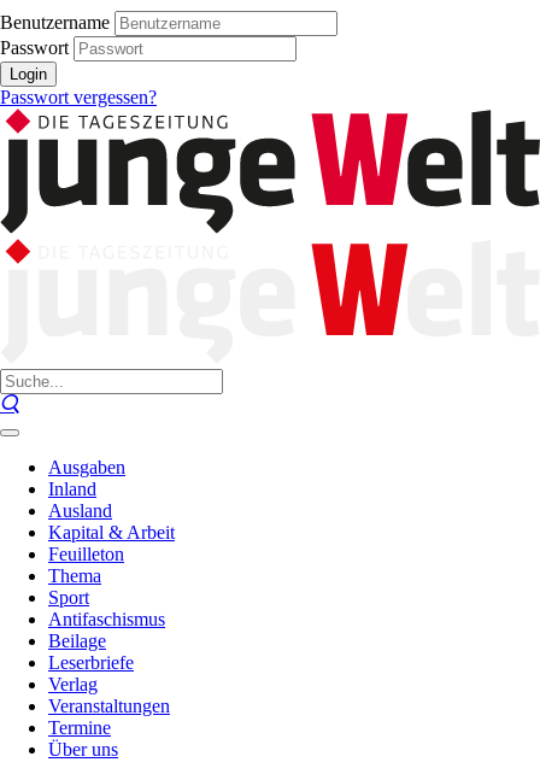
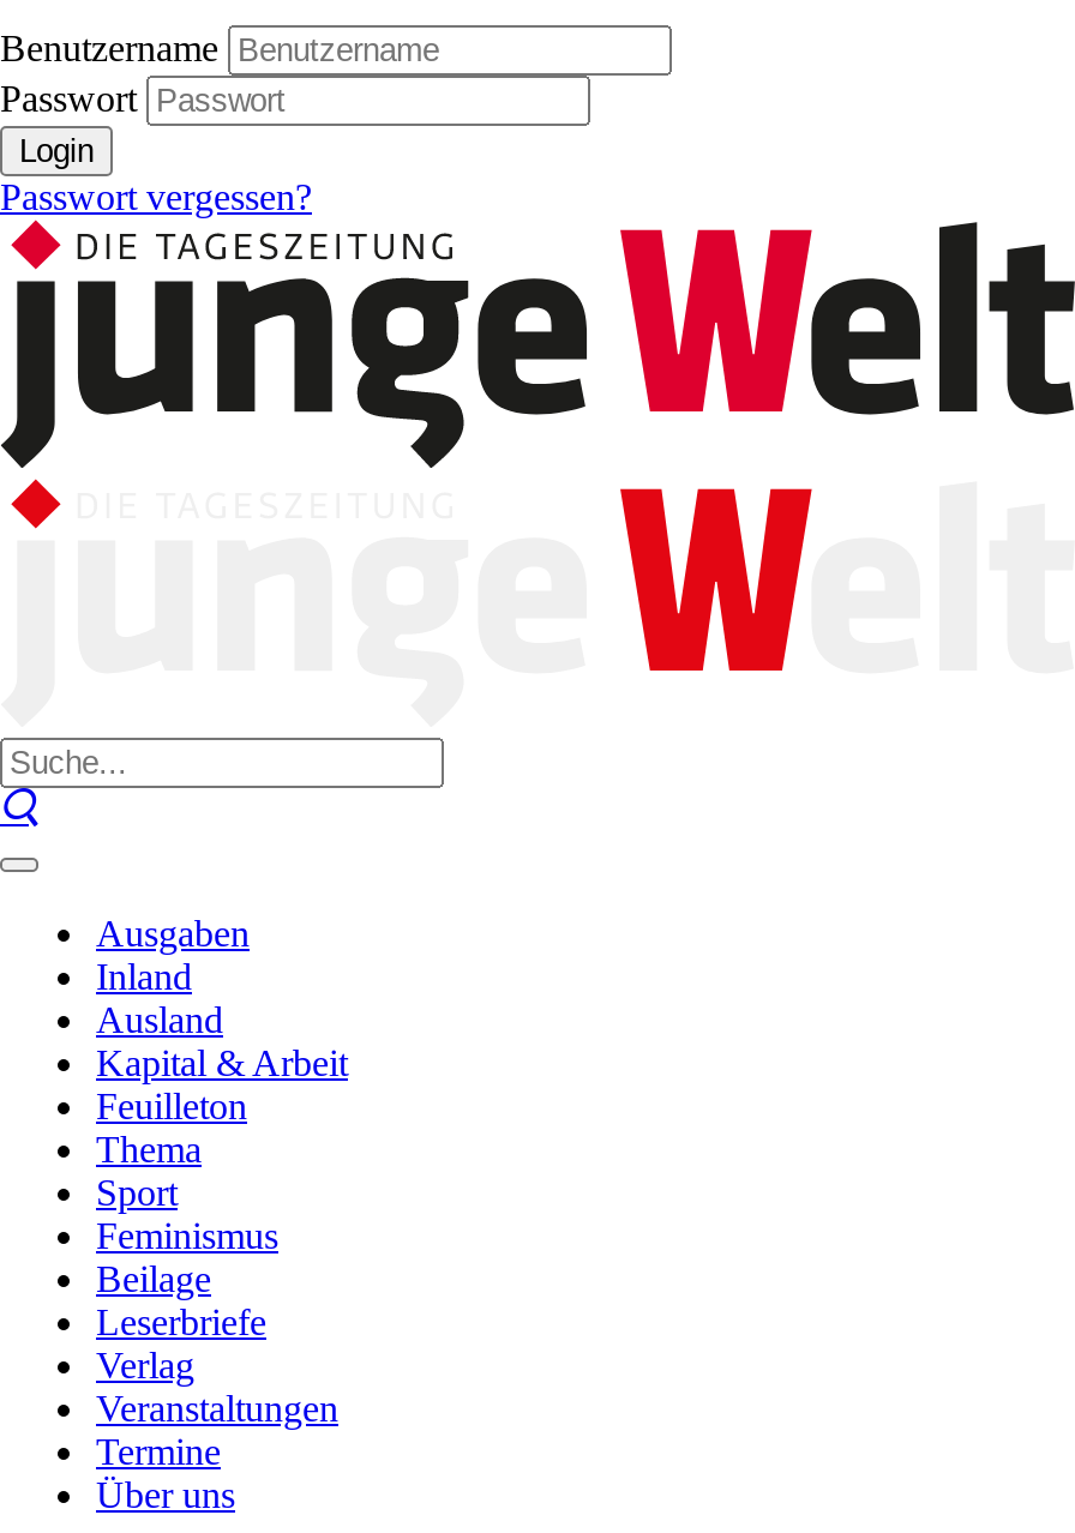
[48,609,165,629] Antifaschismus -> [96,1215,278,1256] Feminismus

